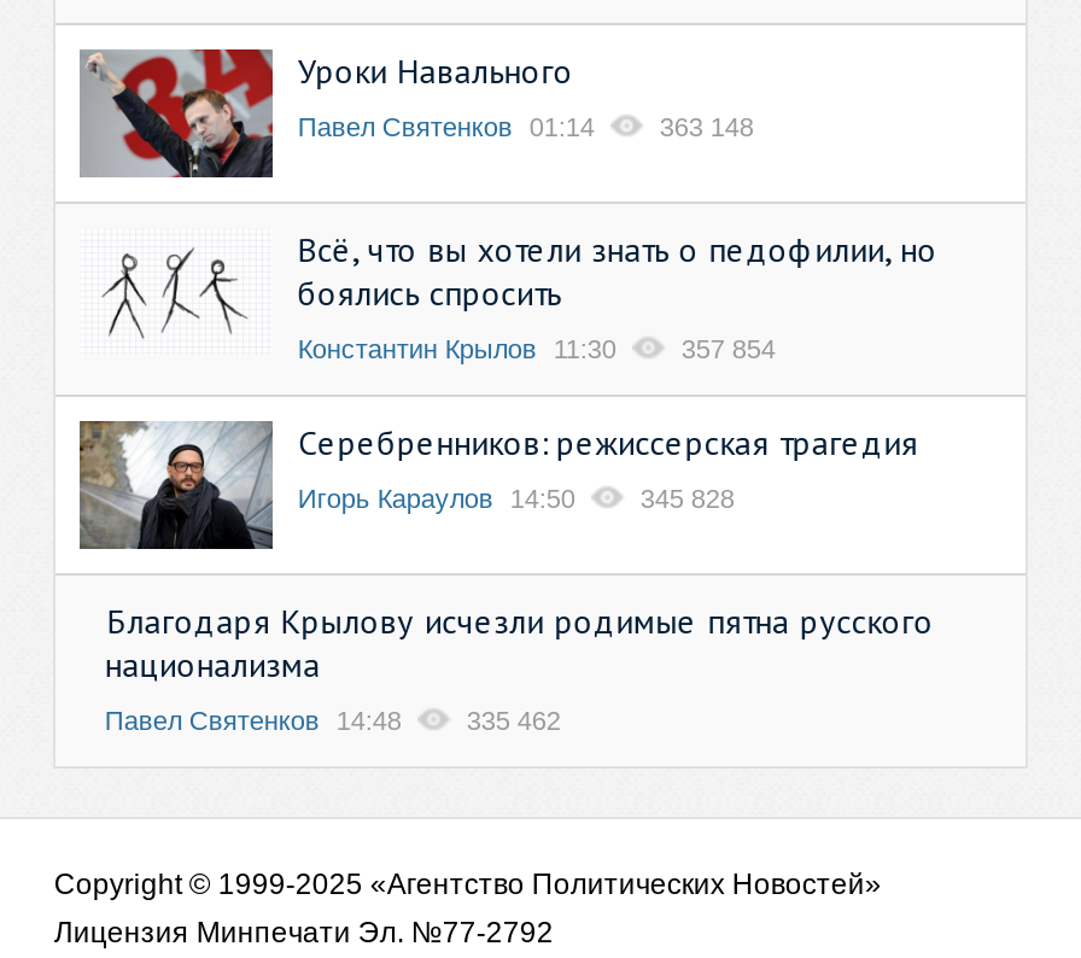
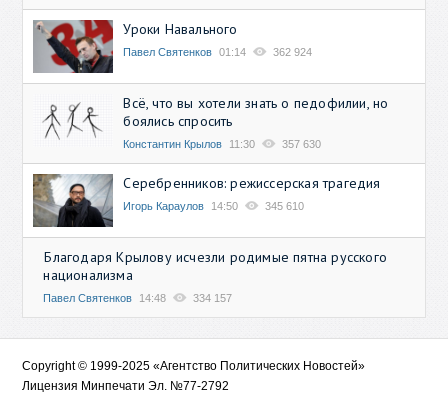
[660,111,754,139] 363 148 -> [273,46,312,58] 362 924
[681,333,776,362] 357 854 -> [282,138,321,150] 357 630
[640,483,735,512] 345 828 -> [265,200,304,212] 345 610
[467,706,561,735] 335 462 -> [193,292,232,304] 334 157

